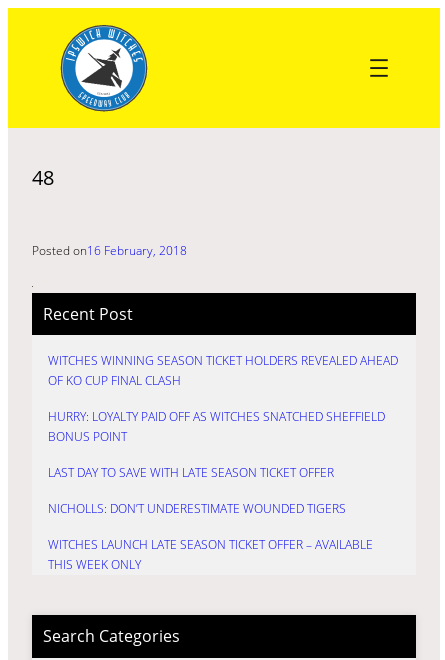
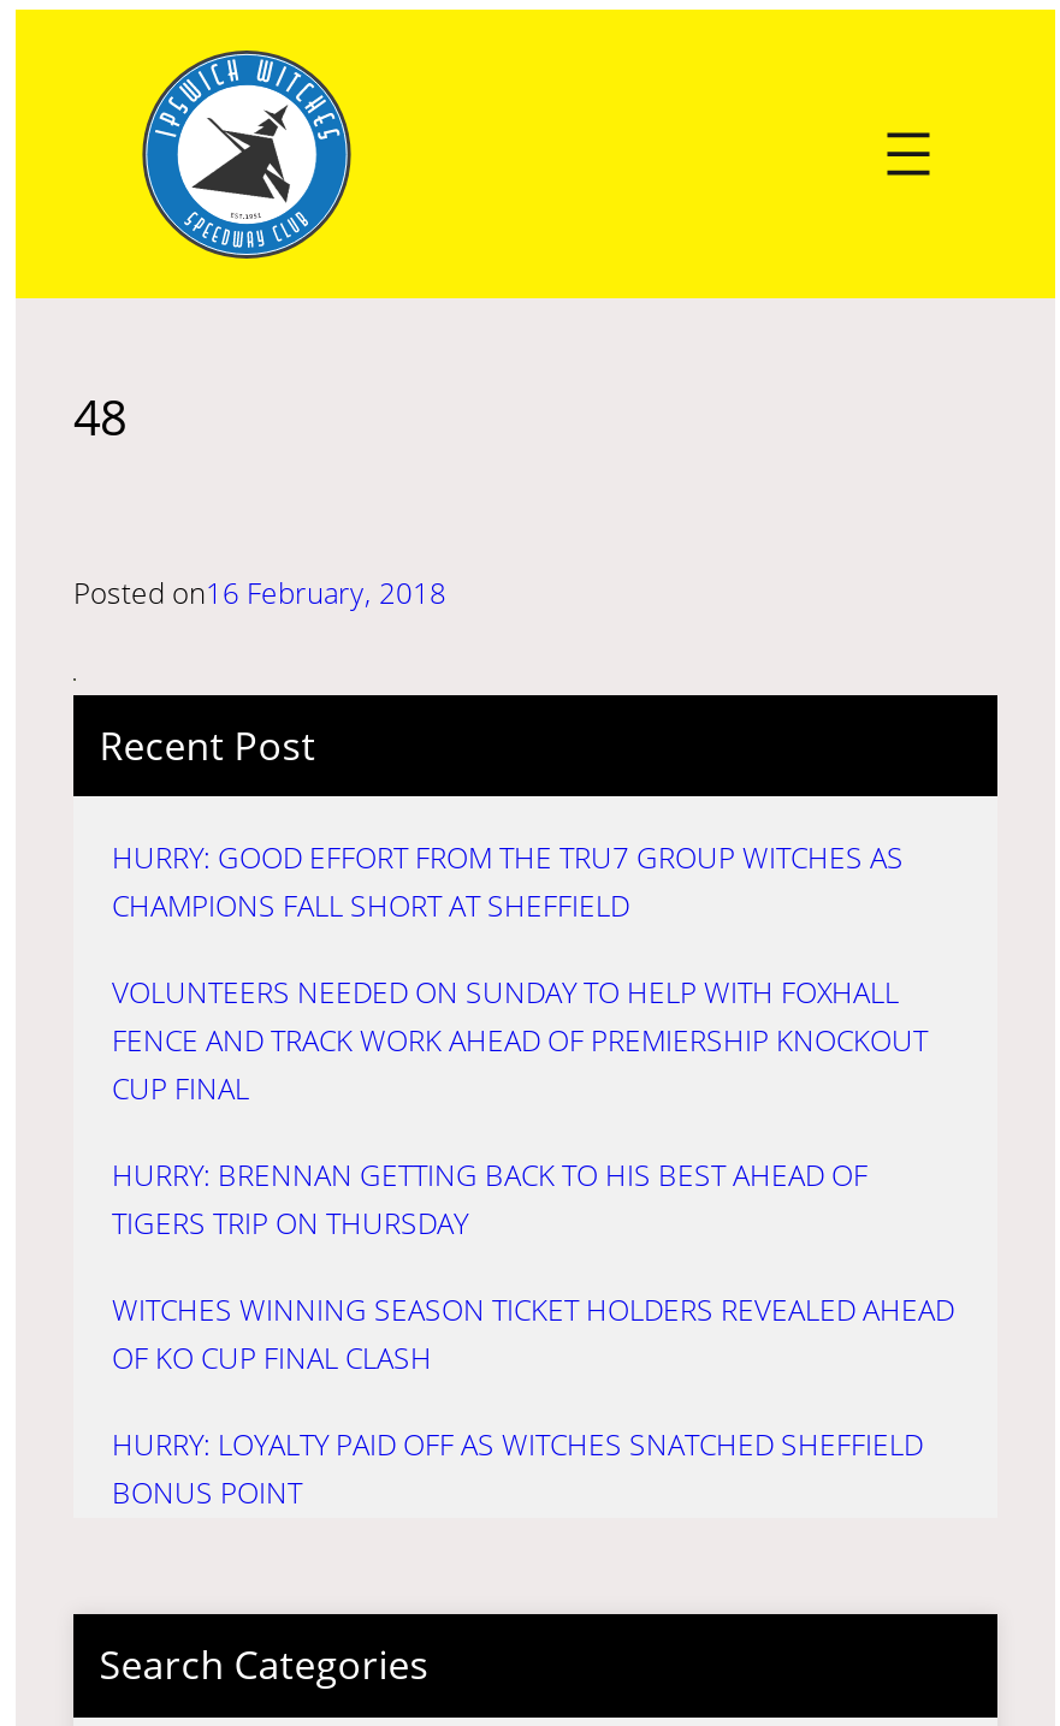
none -> [112,838,928,1244] HURRY: GOOD EFFORT FROM THE TRU7 GROUP WITCHES AS | CHAMPIONS FALL SHORT AT SHEFFIELD | VOLUNTEERS NEEDED ON SUNDAY TO HELP WITH FOXHALL | FENCE AND TRACK WORK AHEAD OF PREMIERSHIP KNOCKOUT | CUP FINAL | HURRY: BRENNAN GETTING BACK TO HIS BEST AHEAD OF | TIGERS TRIP ON THURSDAY
moved [48,352,398,445] -> [112,1290,954,1514]: WITCHES WINNING SEASON TICKET HOLDERS REVEALED AHEAD | OF KO CUP FINAL CLASH | HURRY: LOYALTY PAID OFF AS WITCHES SNATCHED SHEFFIELD | BONUS POINT
[48,464,373,573] LAST DAY TO SAVE WITH LATE SEASON TICKET OFFER | NICHOLLS: DON’T UNDERESTIMATE WOUNDED TIGERS | WITCHES LAUNCH LATE SEASON TICKET OFFER – AVAILABLE | THIS WEEK ONLY -> none

